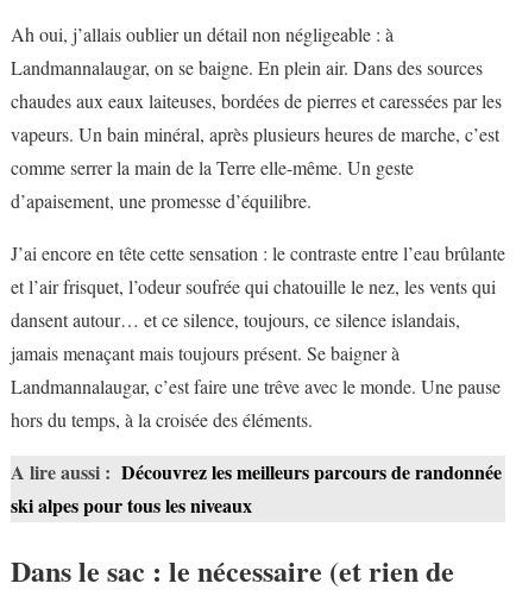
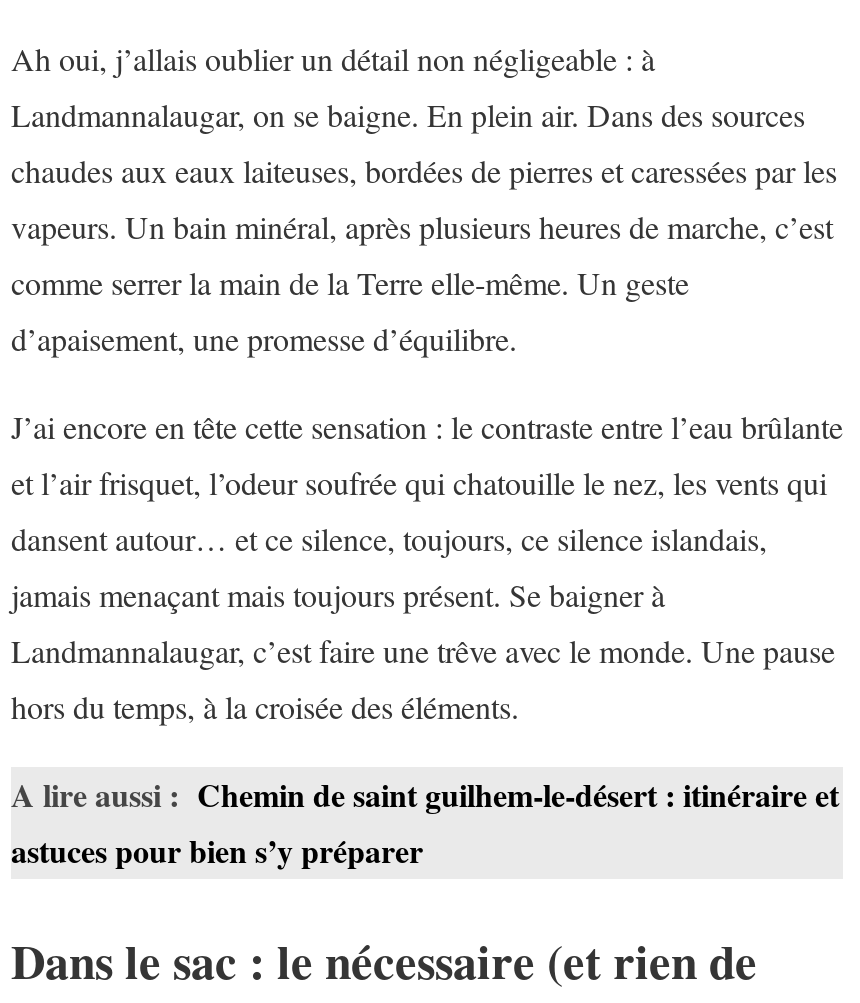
[11,458,502,519] A lire aussi : Découvrez les meilleurs parcours de randonnée | ski alpes pour tous les niveaux -> [11,771,839,873] A lire aussi : Chemin de saint guilhem-le-désert : itinéraire et | astuces pour bien s’y préparer

